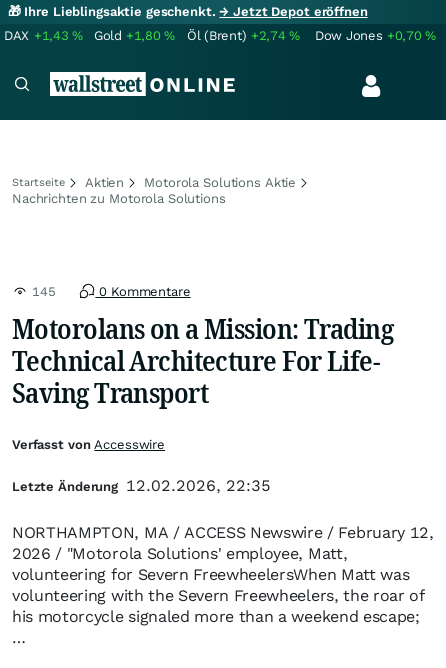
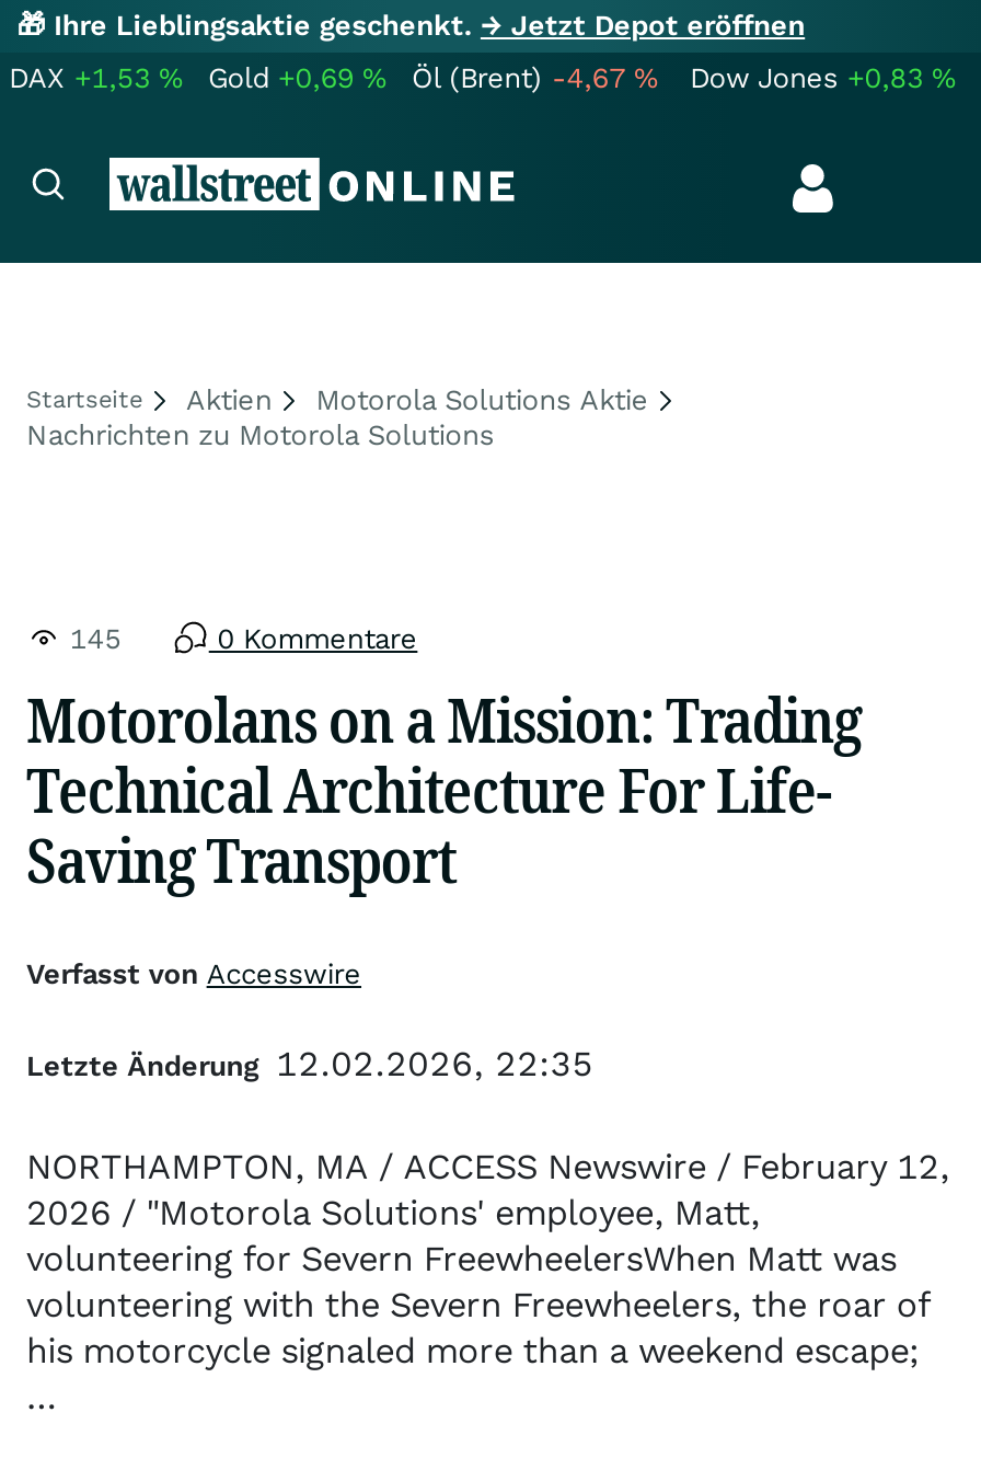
[4,28,83,43] DAX +1,43% -> [9,61,182,94] DAX +1,53%
[94,28,175,43] Gold +1,80% -> [208,61,386,94] Gold +0,69%
[187,28,300,43] Öl (Brent) +2,74% -> [412,61,657,94] Öl (Brent) -4,67%
[315,28,436,43] Dow Jones +0,70% -> [690,61,955,94] Dow Jones +0,83%

